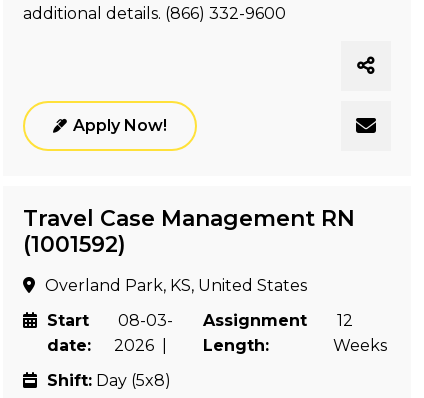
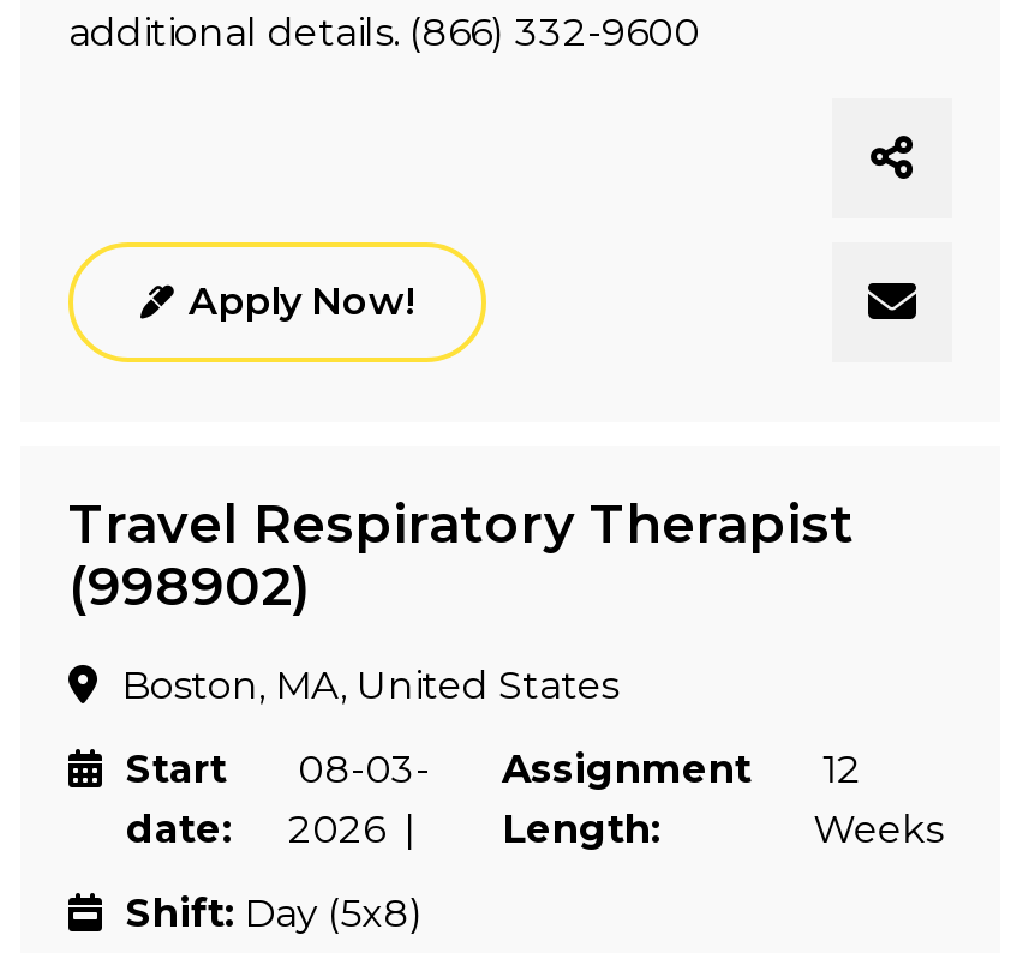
[23,205,355,258] Travel Case Management RN | (1001592) -> [68,492,854,619] Travel Respiratory Therapist | (998902)
[45,276,307,295] Overland Park, KS, United States -> [121,663,618,708] Boston, MA, United States

